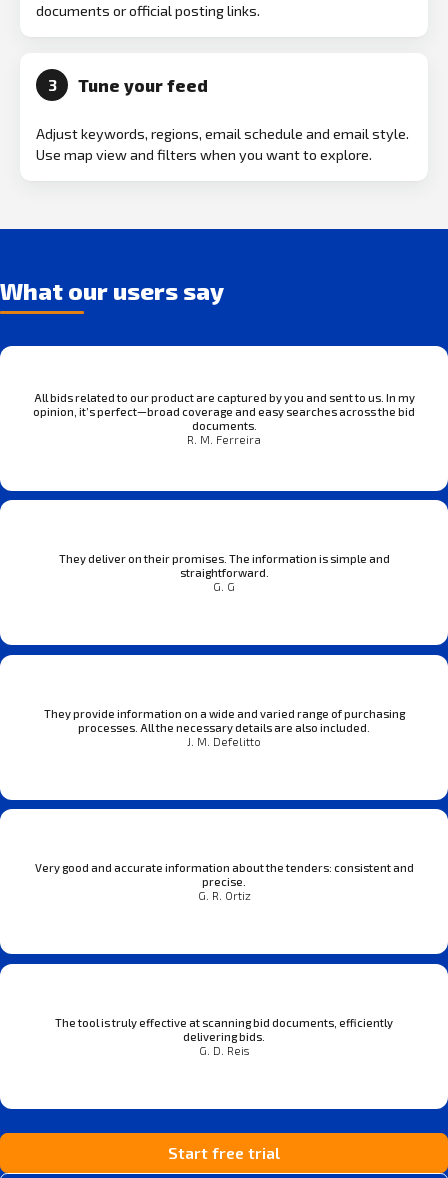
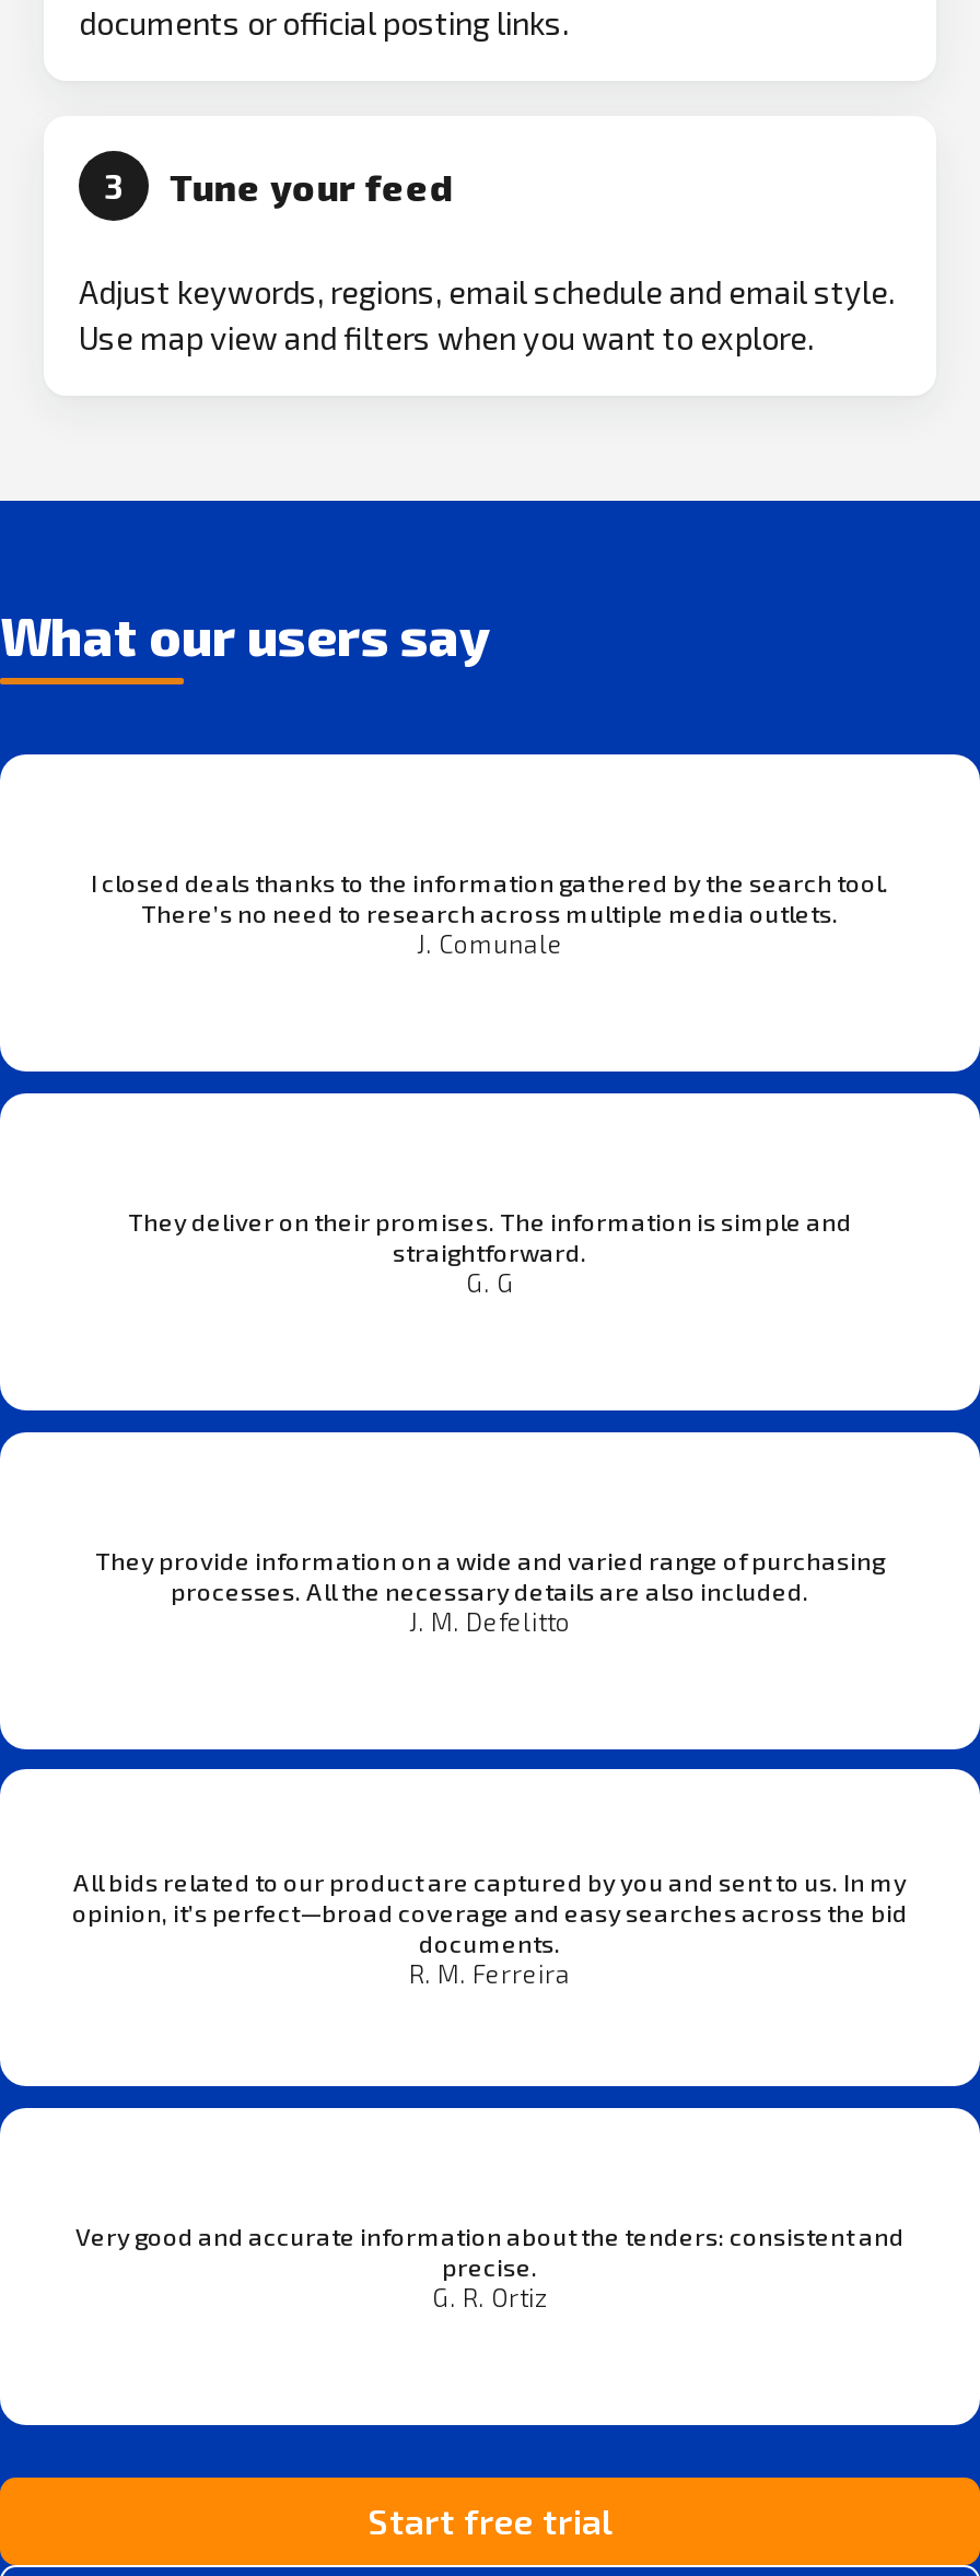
none -> [91,869,889,959] I closed deals thanks to the information gathered by the search tool. | There’s no need to research across multiple media outlets. | J. Comunale
moved [33,390,415,445] -> [72,1868,908,1988]: All bids related to our product are captured by you and sent to us. In my | opinion, it’s perfect—broad coverage and easy searches across the bid | documents. | R. M. Ferreira
moved [34,861,413,902] -> [75,2222,905,2311]: Very good and accurate information about the tenders: consistent and | precise. | G. R. Ortiz
[55,1016,393,1057] The tool is truly effective at scanning bid documents, efficiently | delivering bids. | G. D. Reis -> none

